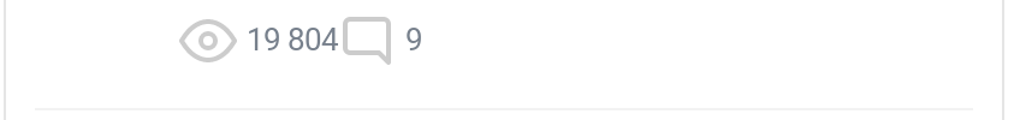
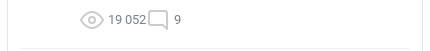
[247,22,422,58] 19 804 9 -> [108,12,181,27] 19 052 9

